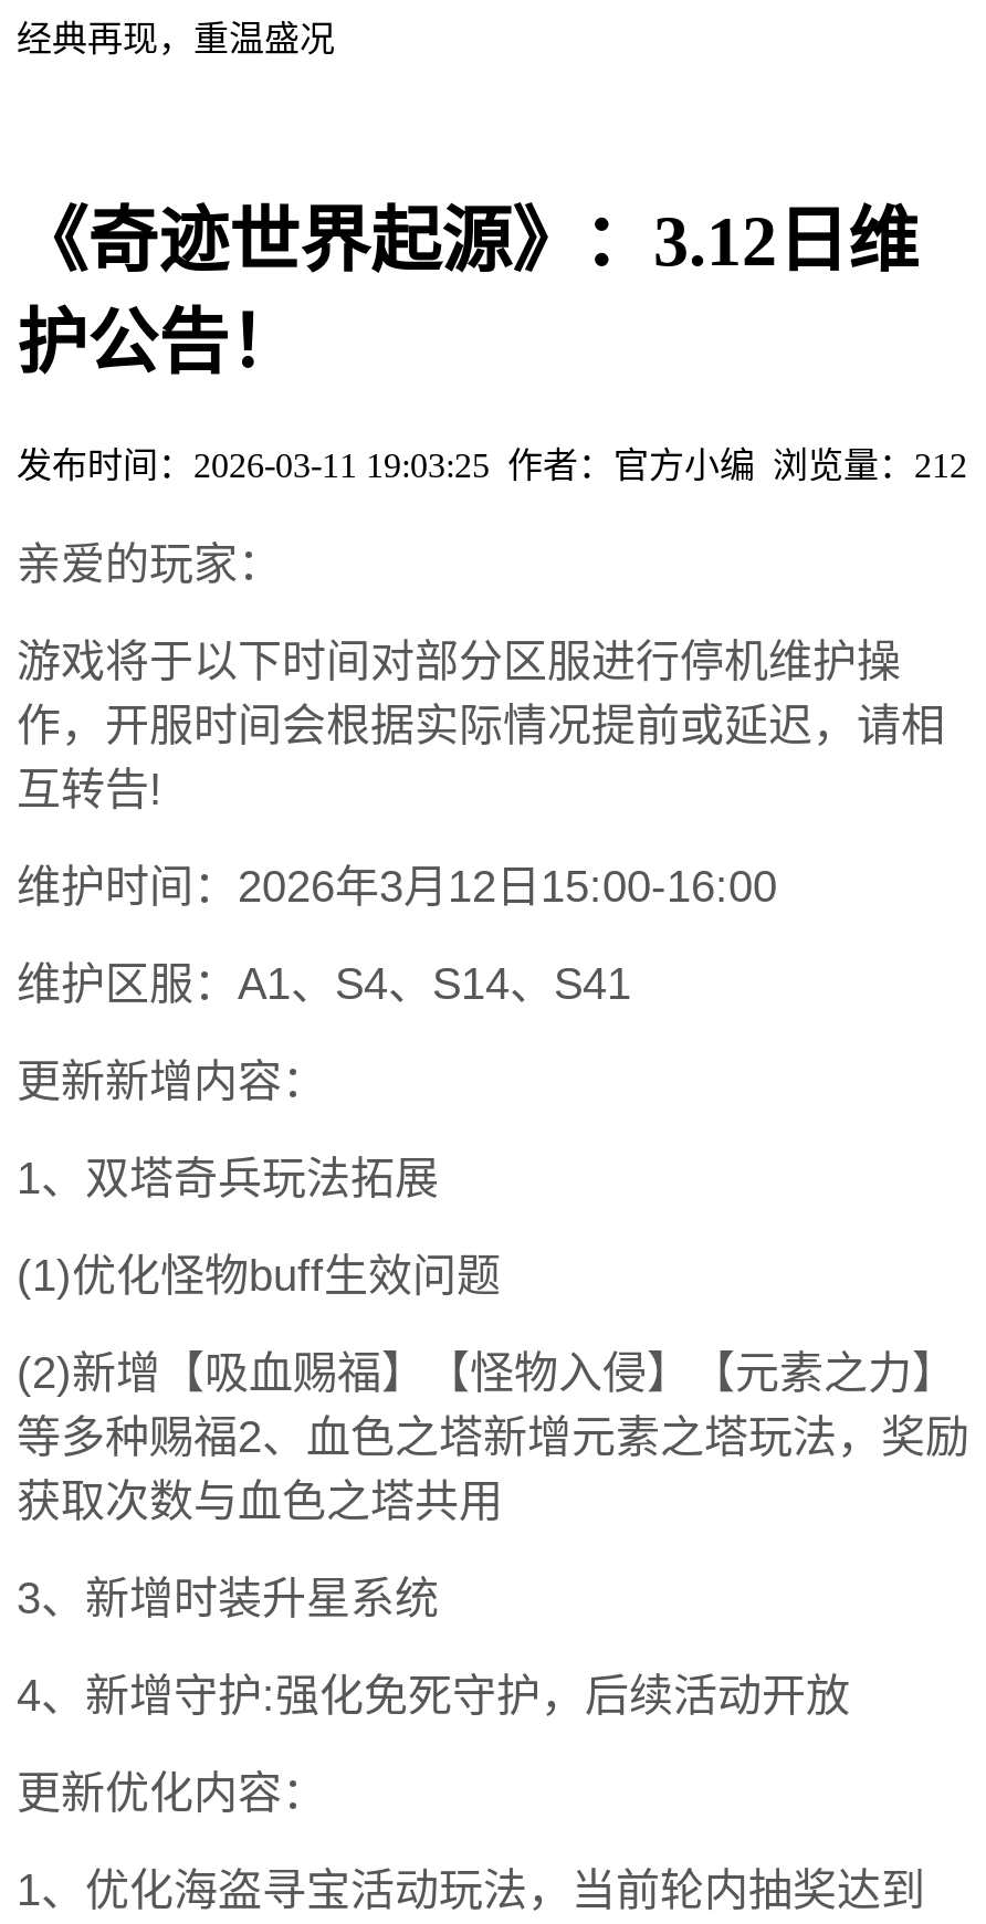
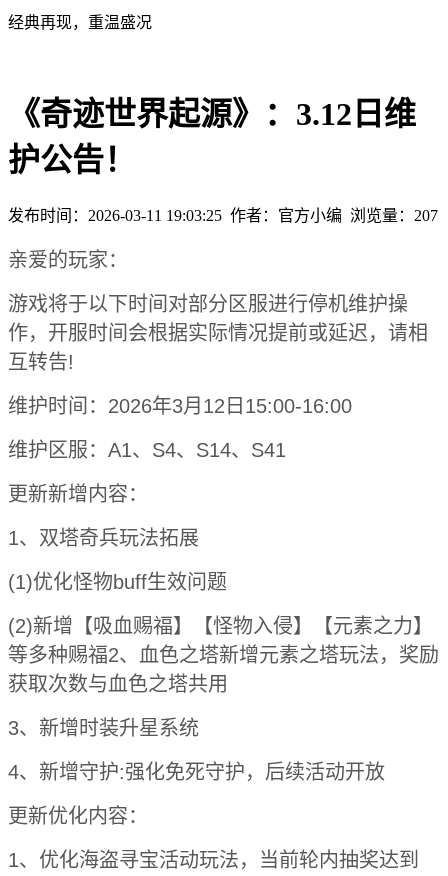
[17,446,967,484] 发布时间：2026-03-11 19:03:25 作者：官方小编 浏览量：212 -> [8,207,438,224] 发布时间：2026-03-11 19:03:25 作者：官方小编 浏览量：207

